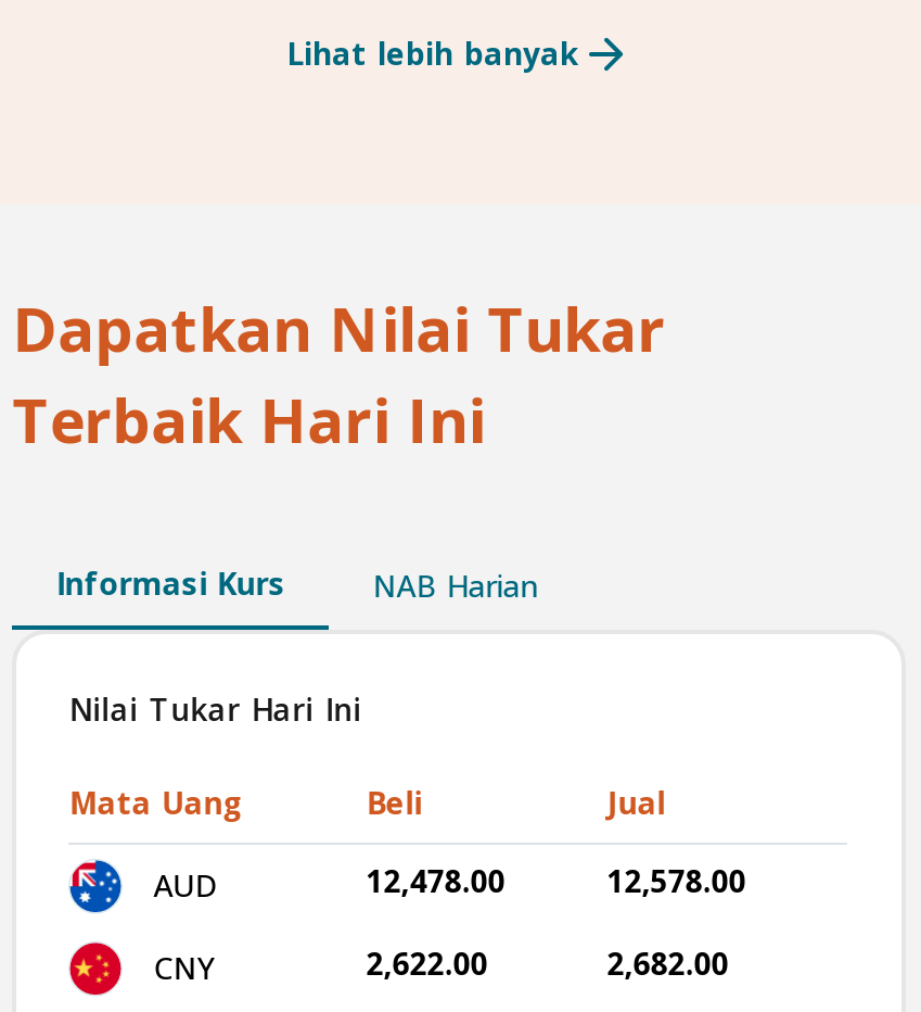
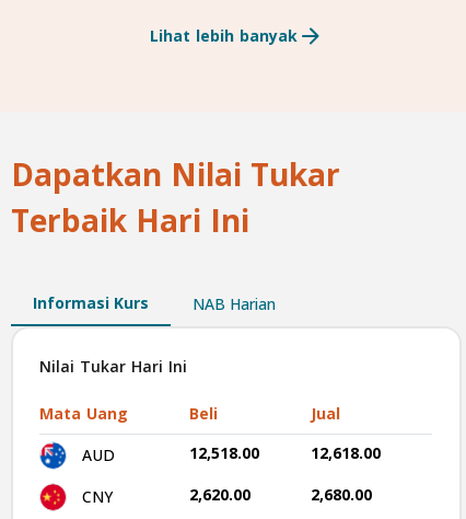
[366,860,505,901] 12,478.00 -> [189,442,259,463] 12,518.00
[607,860,746,901] 12,578.00 -> [311,442,381,463] 12,618.00
[366,942,488,984] 2,622.00 -> [189,484,251,505] 2,620.00
[607,942,728,984] 2,682.00 -> [311,484,372,505] 2,680.00

